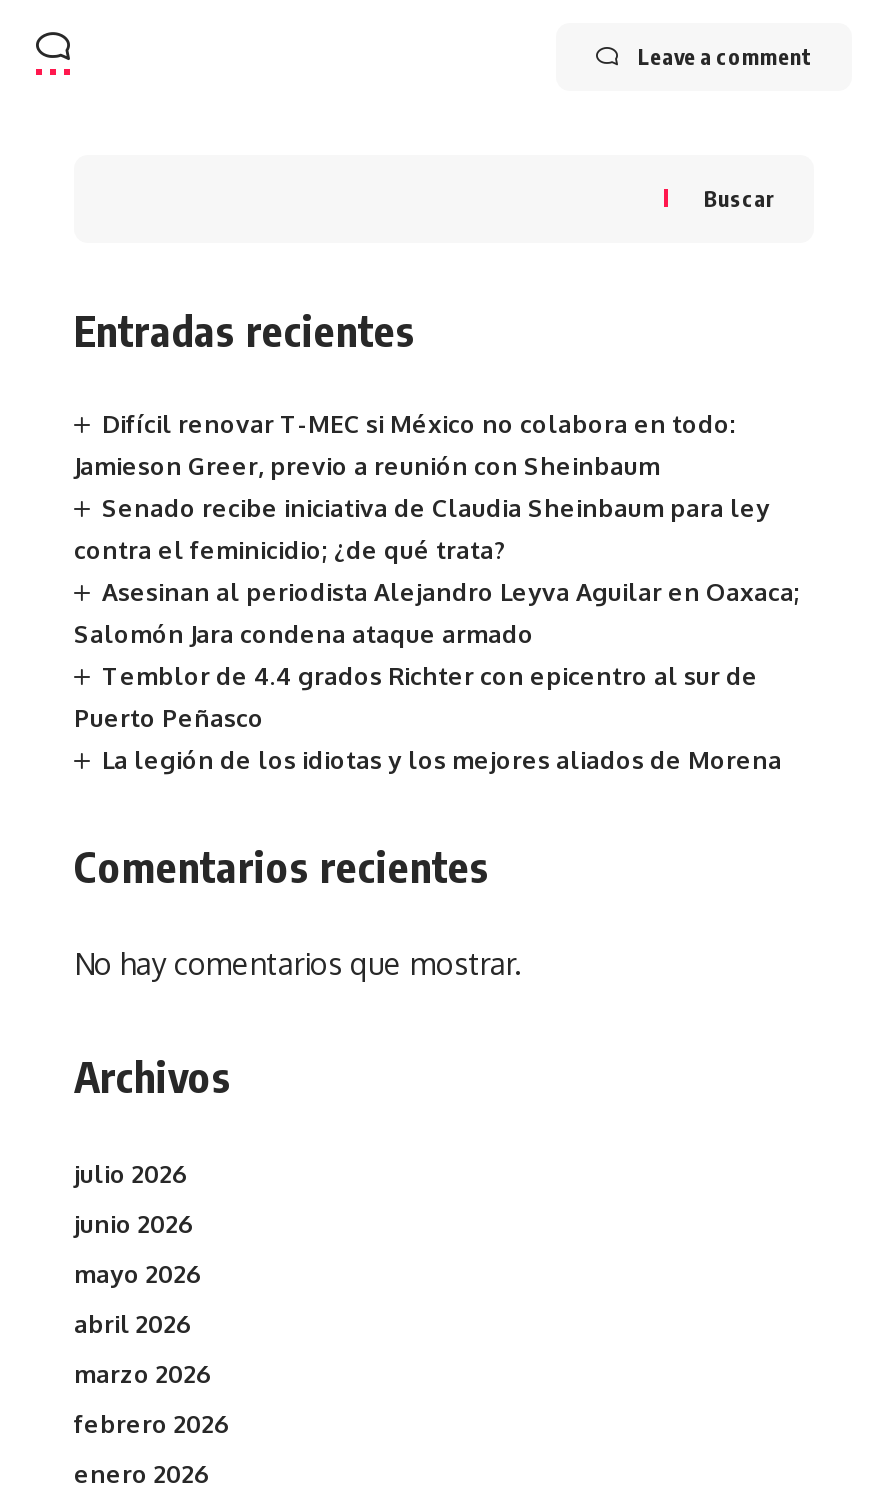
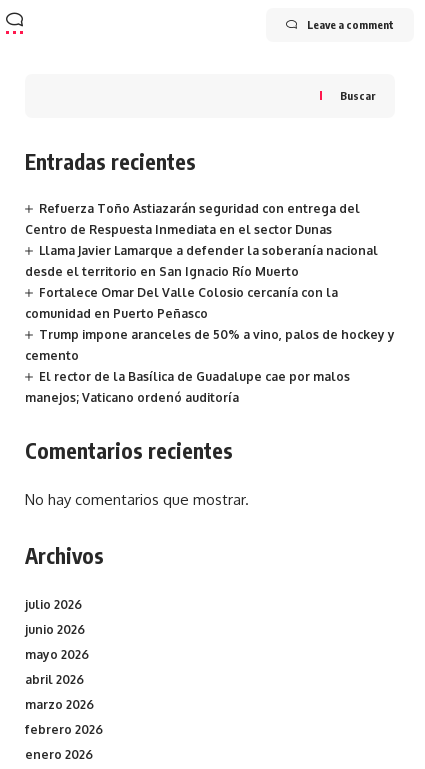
[74,409,800,775] Difícil renovar T-MEC si México no colabora en todo: | Jamieson Greer, previo a reunión con Sheinbaum | Senado recibe iniciativa de Claudia Sheinbaum para ley | contra el feminicidio; ¿de qué trata? | Asesinan al periodista Alejandro Leyva Aguilar en Oaxaca; | Salomón Jara condena ataque armado | Temblor de 4.4 grados Richter con epicentro al sur de | Puerto Peñasco | La legión de los idiotas y los mejores aliados de Morena -> [25,201,395,405] Refuerza Toño Astiazarán seguridad con entrega del | Centro de Respuesta Inmediata en el sector Dunas | Llama Javier Lamarque a defender la soberanía nacional | desde el territorio en San Ignacio Río Muerto | Fortalece Omar Del Valle Colosio cercanía con la | comunidad en Puerto Peñasco | Trump impone aranceles de 50% a vino, palos de hockey y | cemento | El rector de la Basílica de Guadalupe cae por malos | manejos; Vaticano ordenó auditoría

